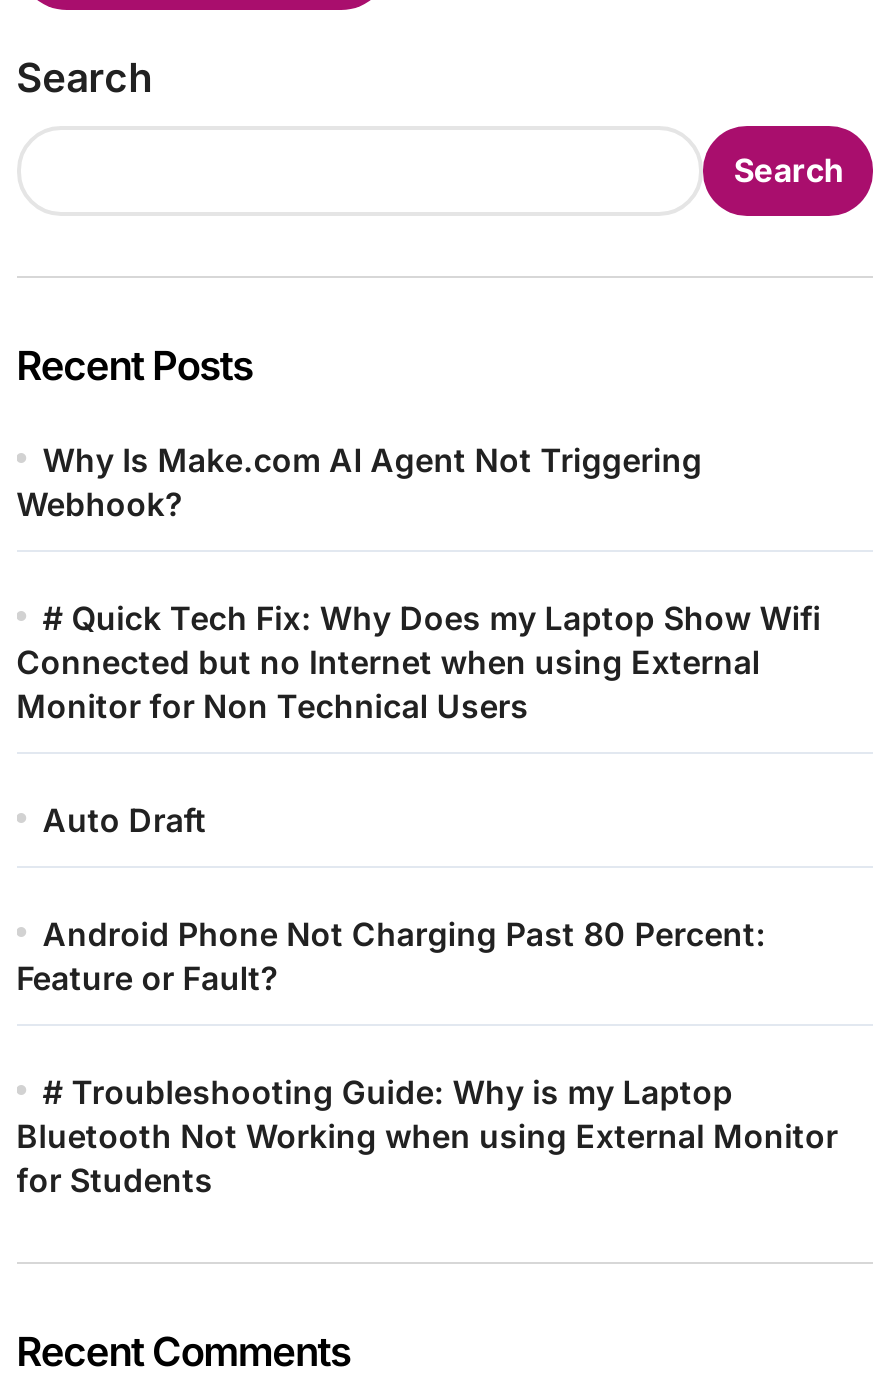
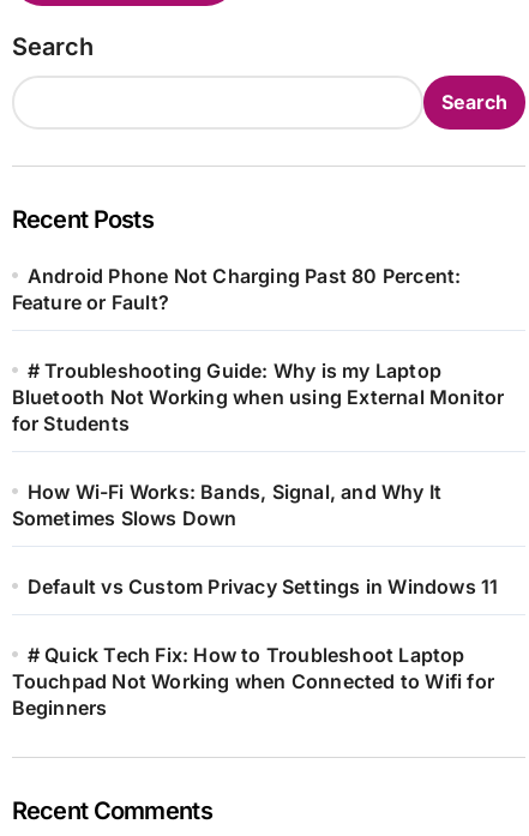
[16,439,821,839] Why Is Make.com AI Agent Not Triggering | Webhook? | # Quick Tech Fix: Why Does my Laptop Show Wifi | Connected but no Internet when using External | Monitor for Non Technical Users | Auto Draft -> none
moved [16,913,838,1199] -> [12,263,504,435]: Android Phone Not Charging Past 80 Percent: | Feature or Fault? | # Troubleshooting Guide: Why is my Laptop | Bluetooth Not Working when using External Monitor | for Students
none -> [12,479,498,719] How Wi-Fi Works: Bands, Signal, and Why It | Sometimes Slows Down | Default vs Custom Privacy Settings in Windows 11 | # Quick Tech Fix: How to Troubleshoot Laptop | Touchpad Not Working when Connected to Wifi for | Beginners

